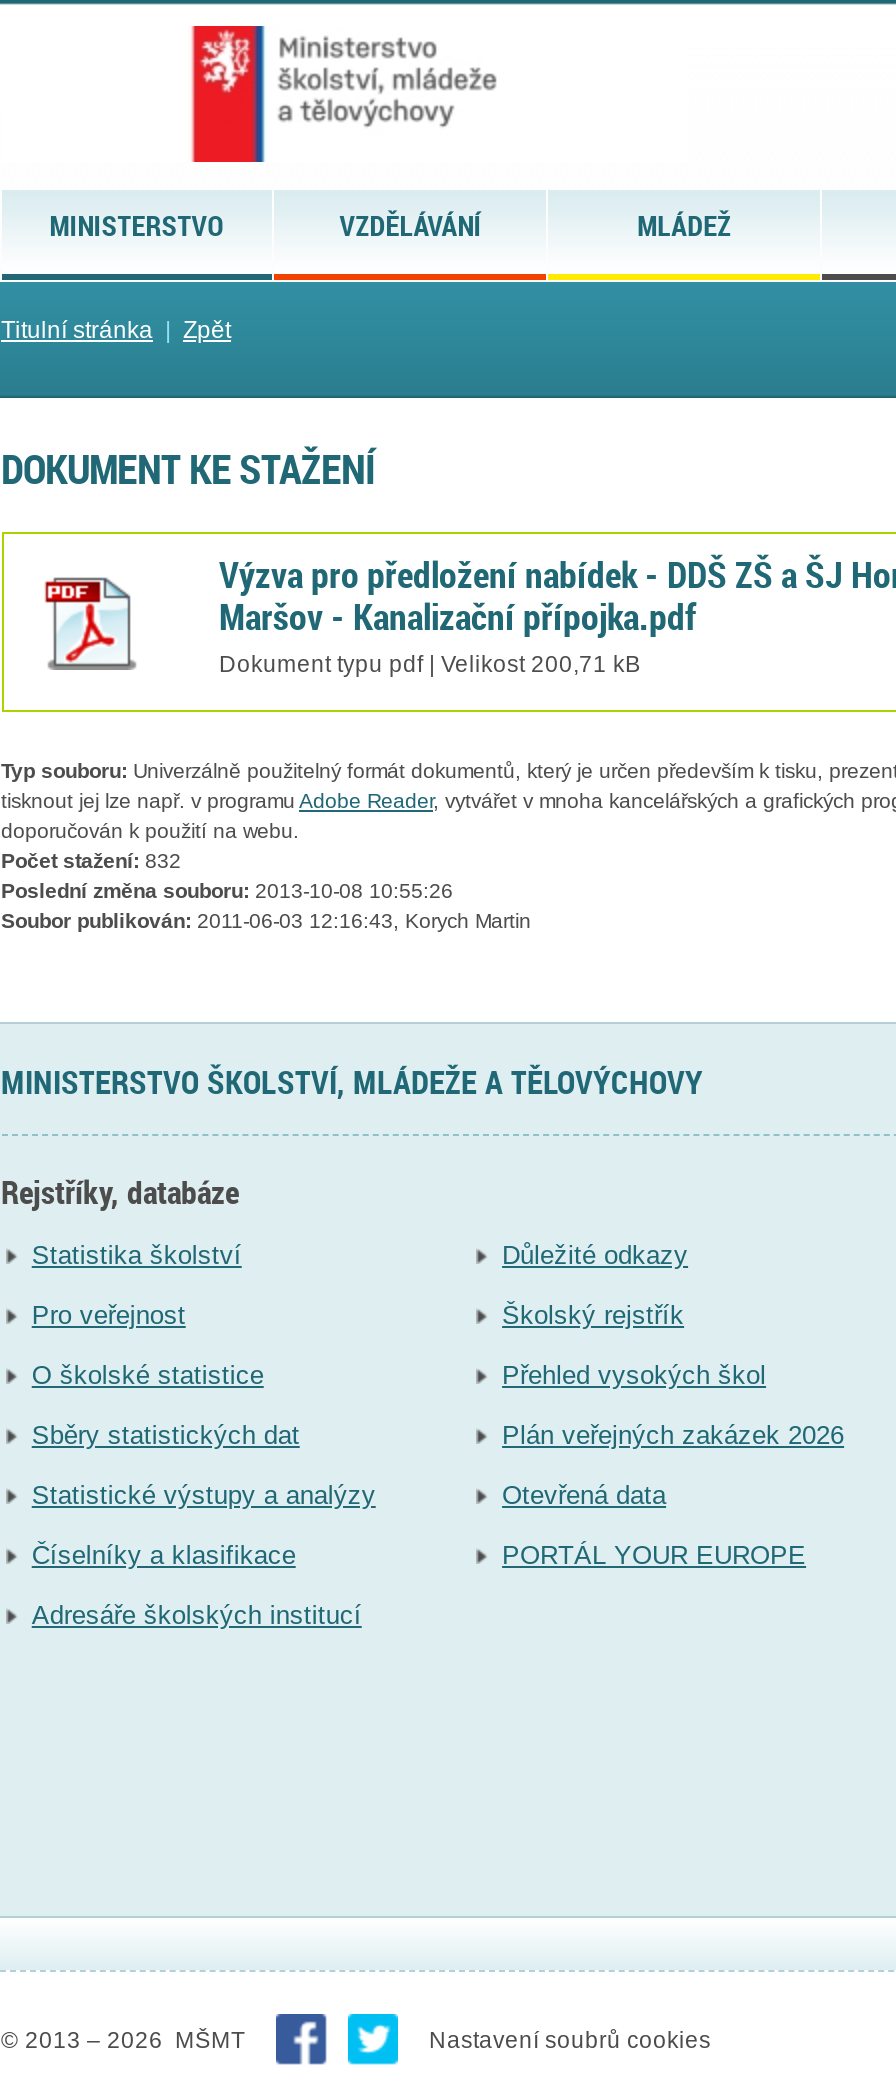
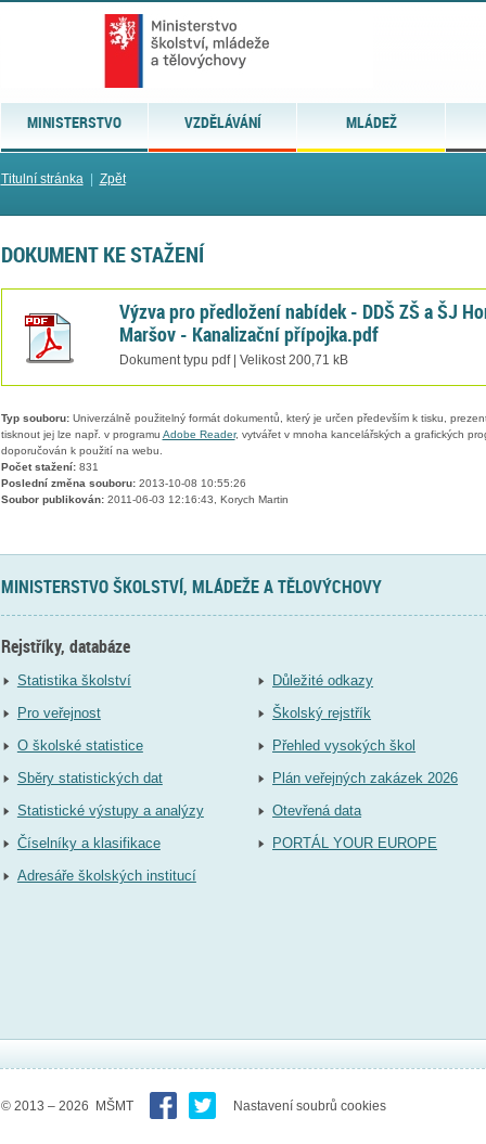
[1,851,181,873] Počet stažení: 832 -> [1,461,98,473] Počet stažení: 831

